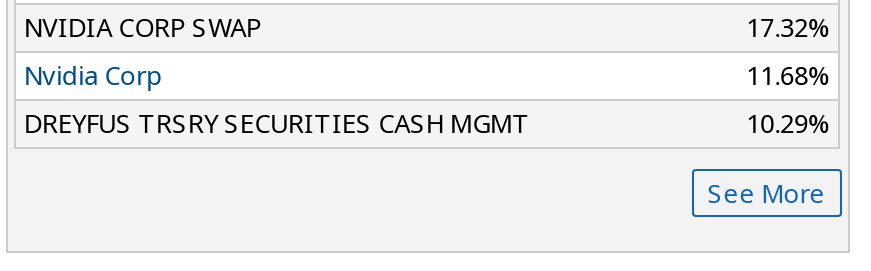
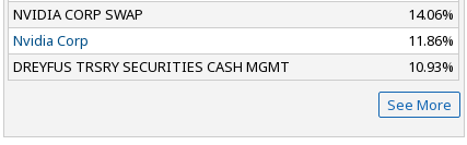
[746,8,830,44] 17.32% -> [408,5,454,24] 14.06%
[746,56,830,92] 11.68% -> [408,31,454,50] 11.86%
[746,104,830,140] 10.29% -> [408,57,454,77] 10.93%

